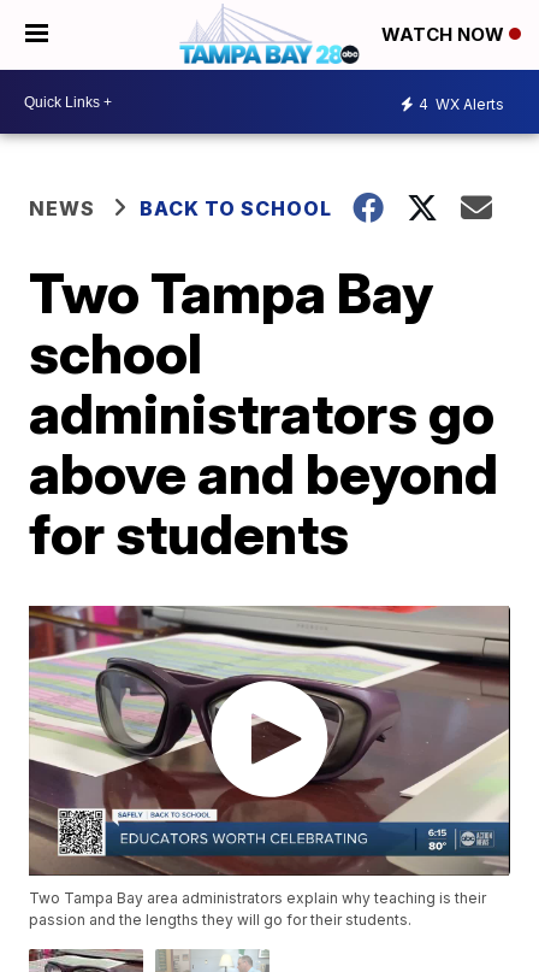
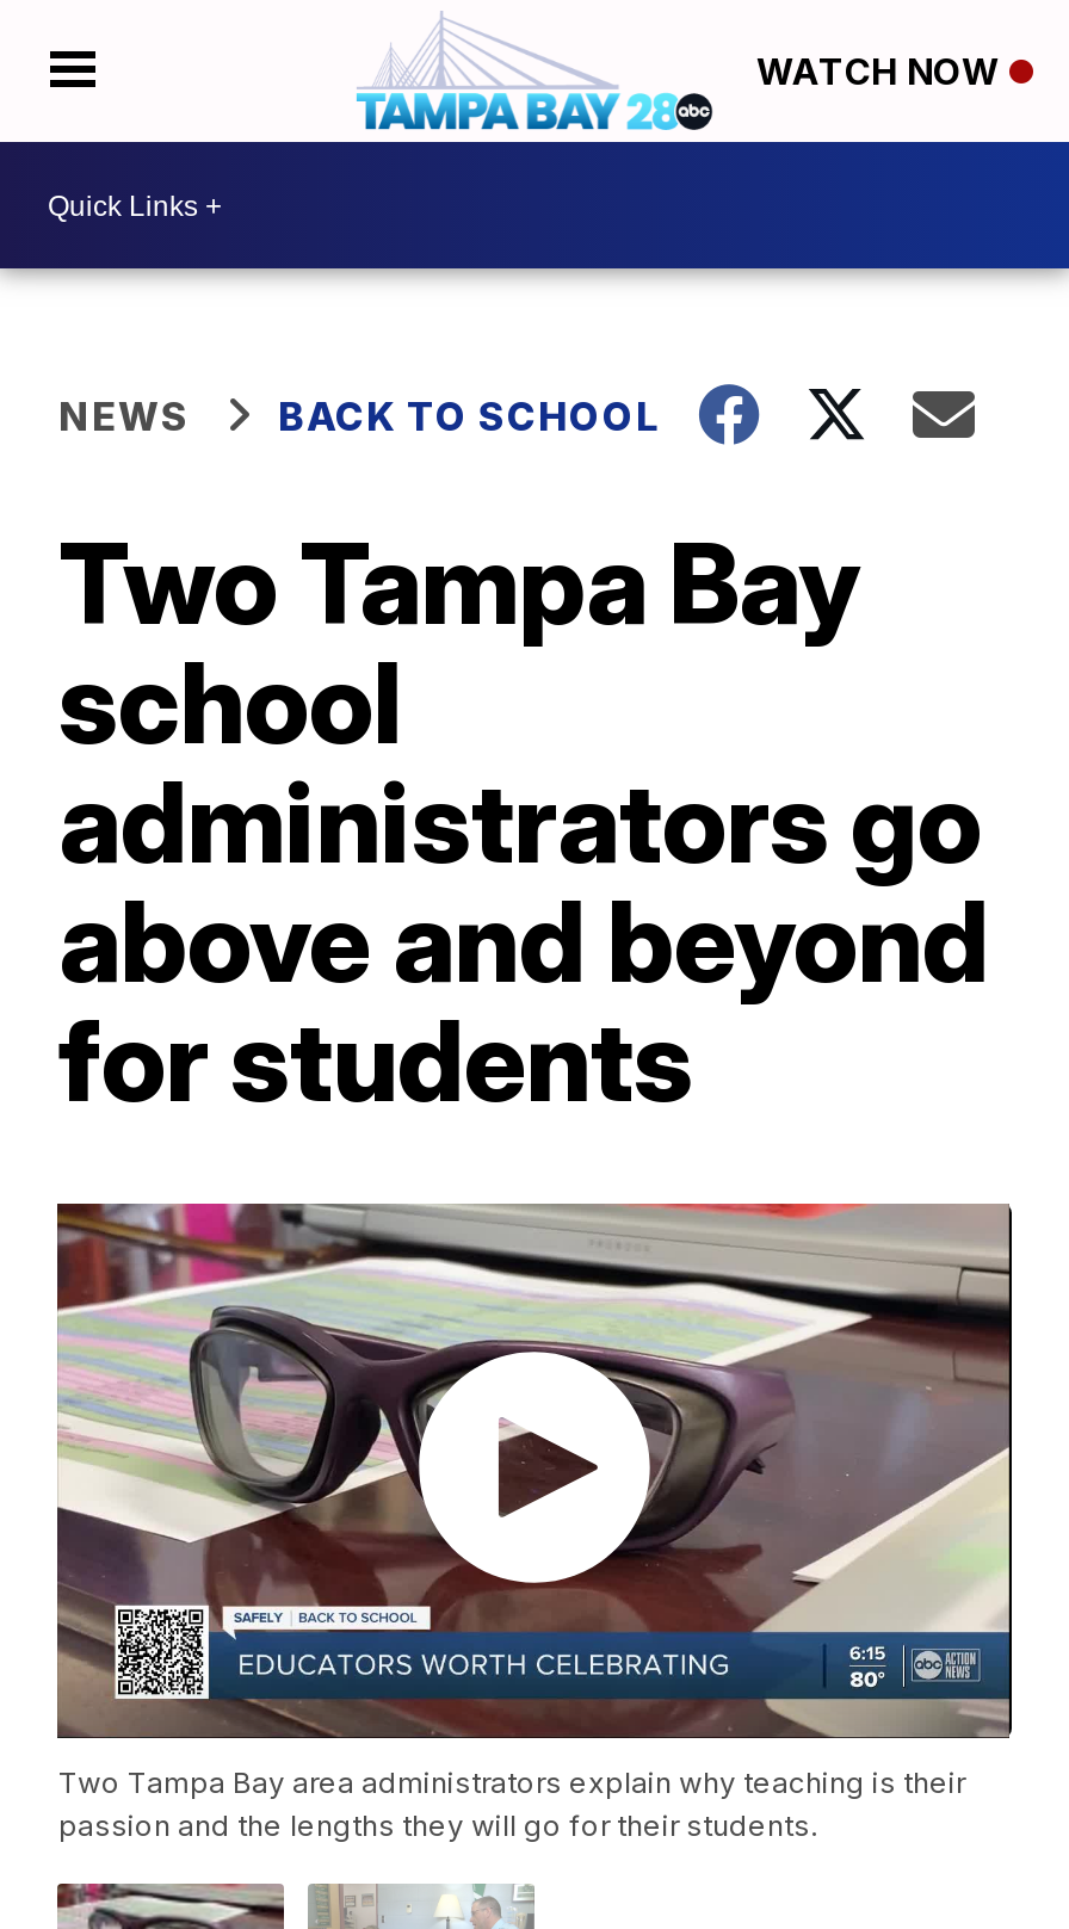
[419,95,504,113] 4 WX Alerts -> none

